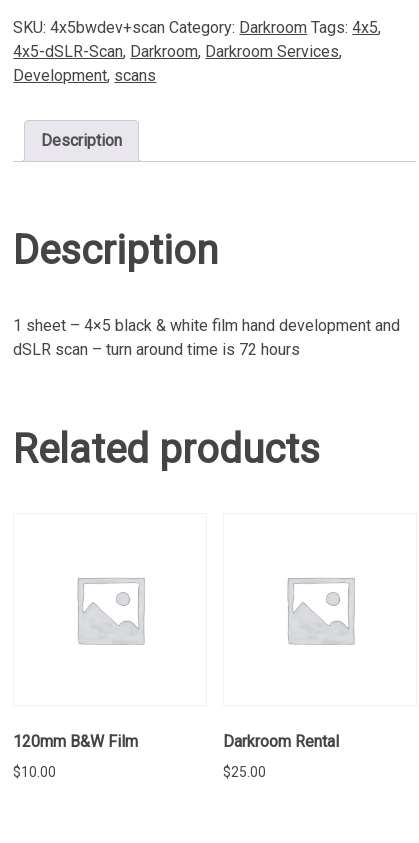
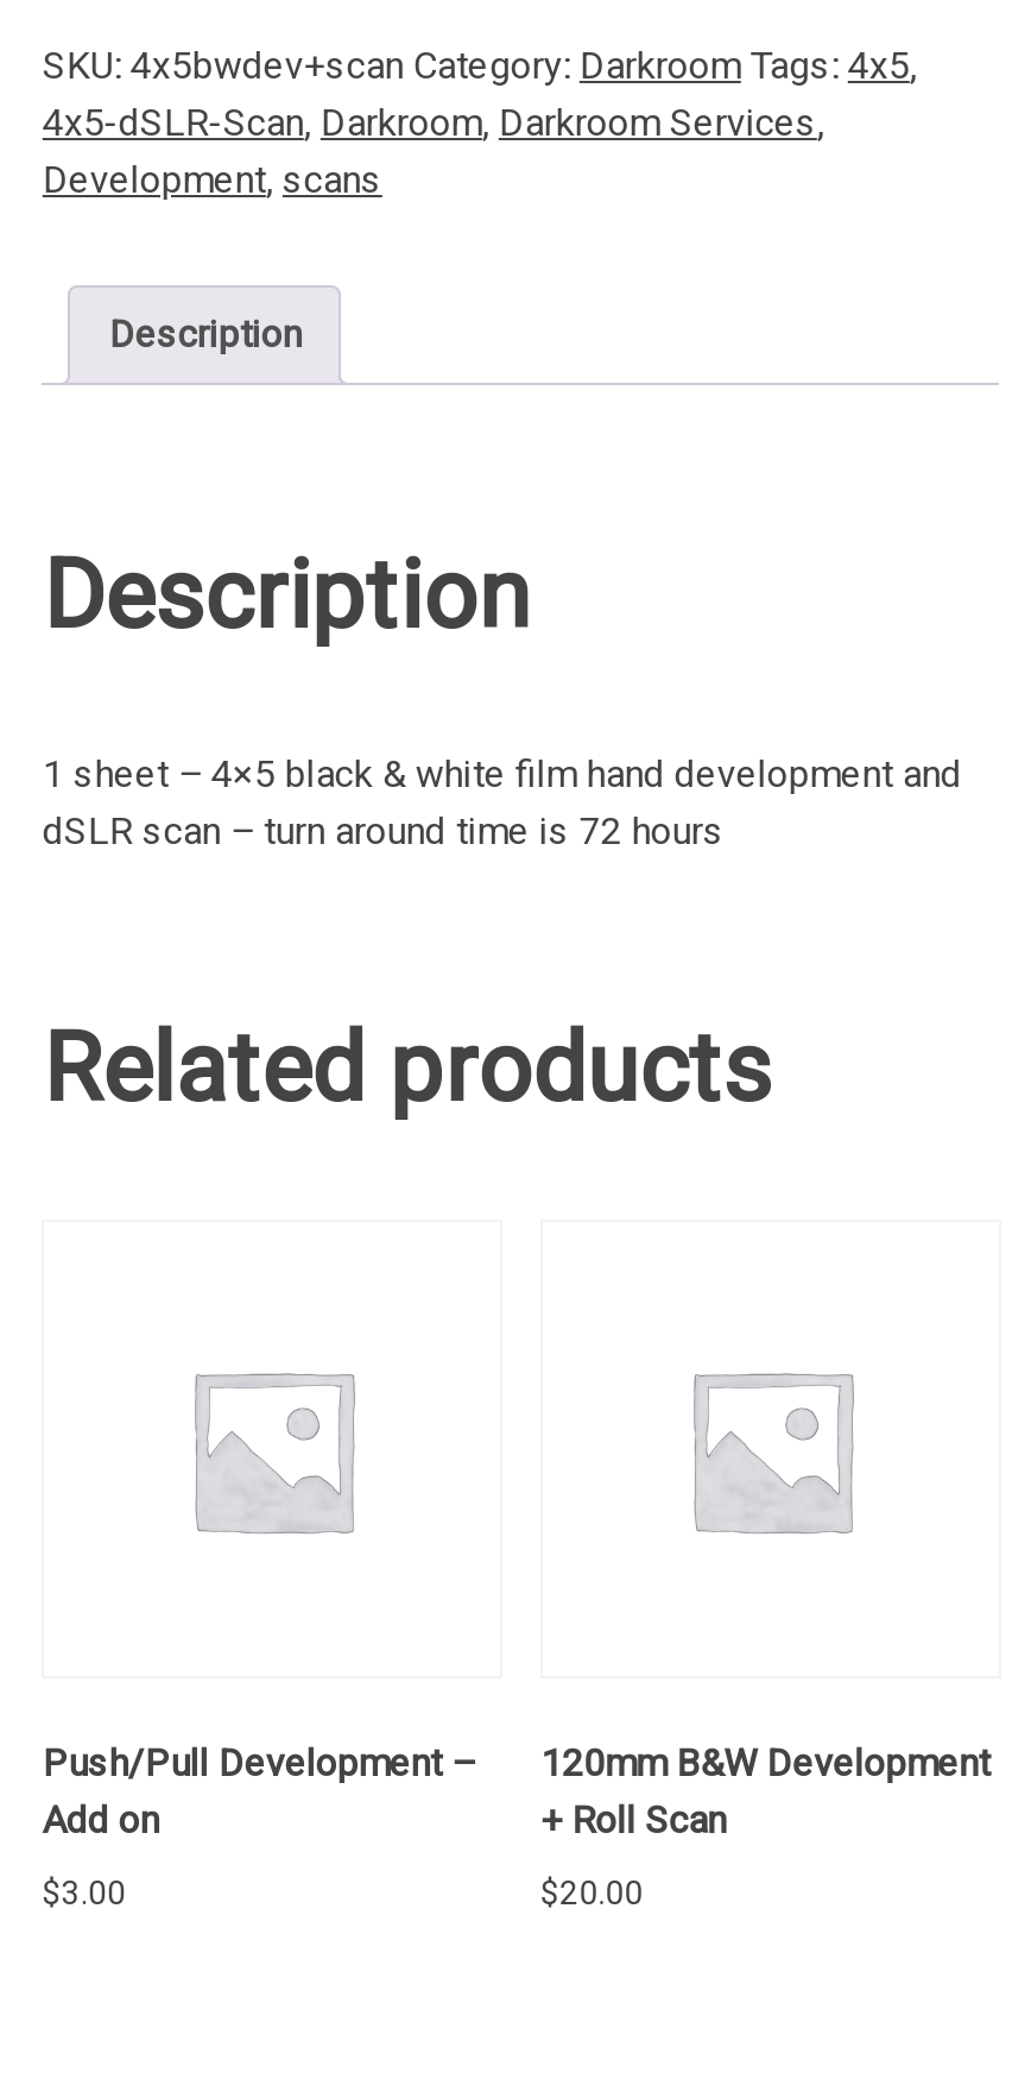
[13,732,138,751] 120mm B&W Film -> [43,1741,475,1843] Push/Pull Development – | Add on
[223,732,339,751] Darkroom Rental -> [541,1741,990,1843] 120mm B&W Development | + Roll Scan
[13,764,56,780] $10.00 -> [43,1874,126,1912] $3.00
[223,764,266,780] $25.00 -> [541,1874,643,1912] $20.00

